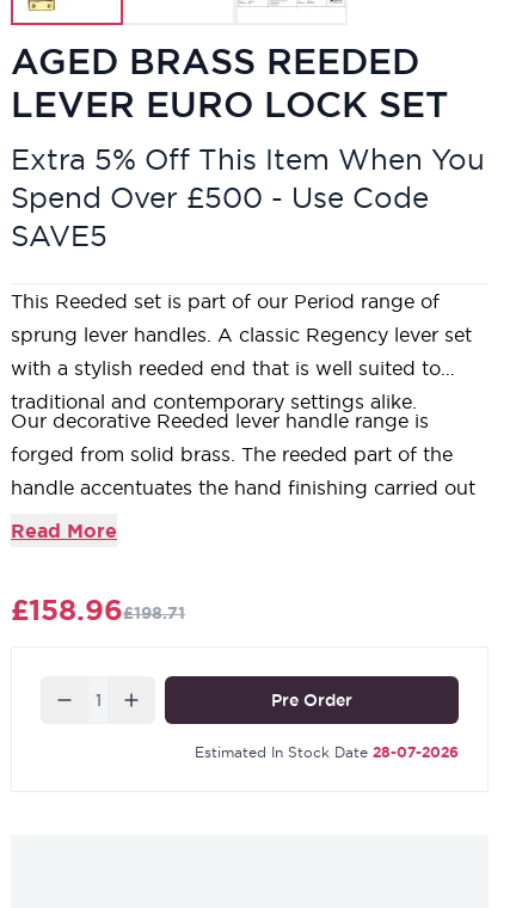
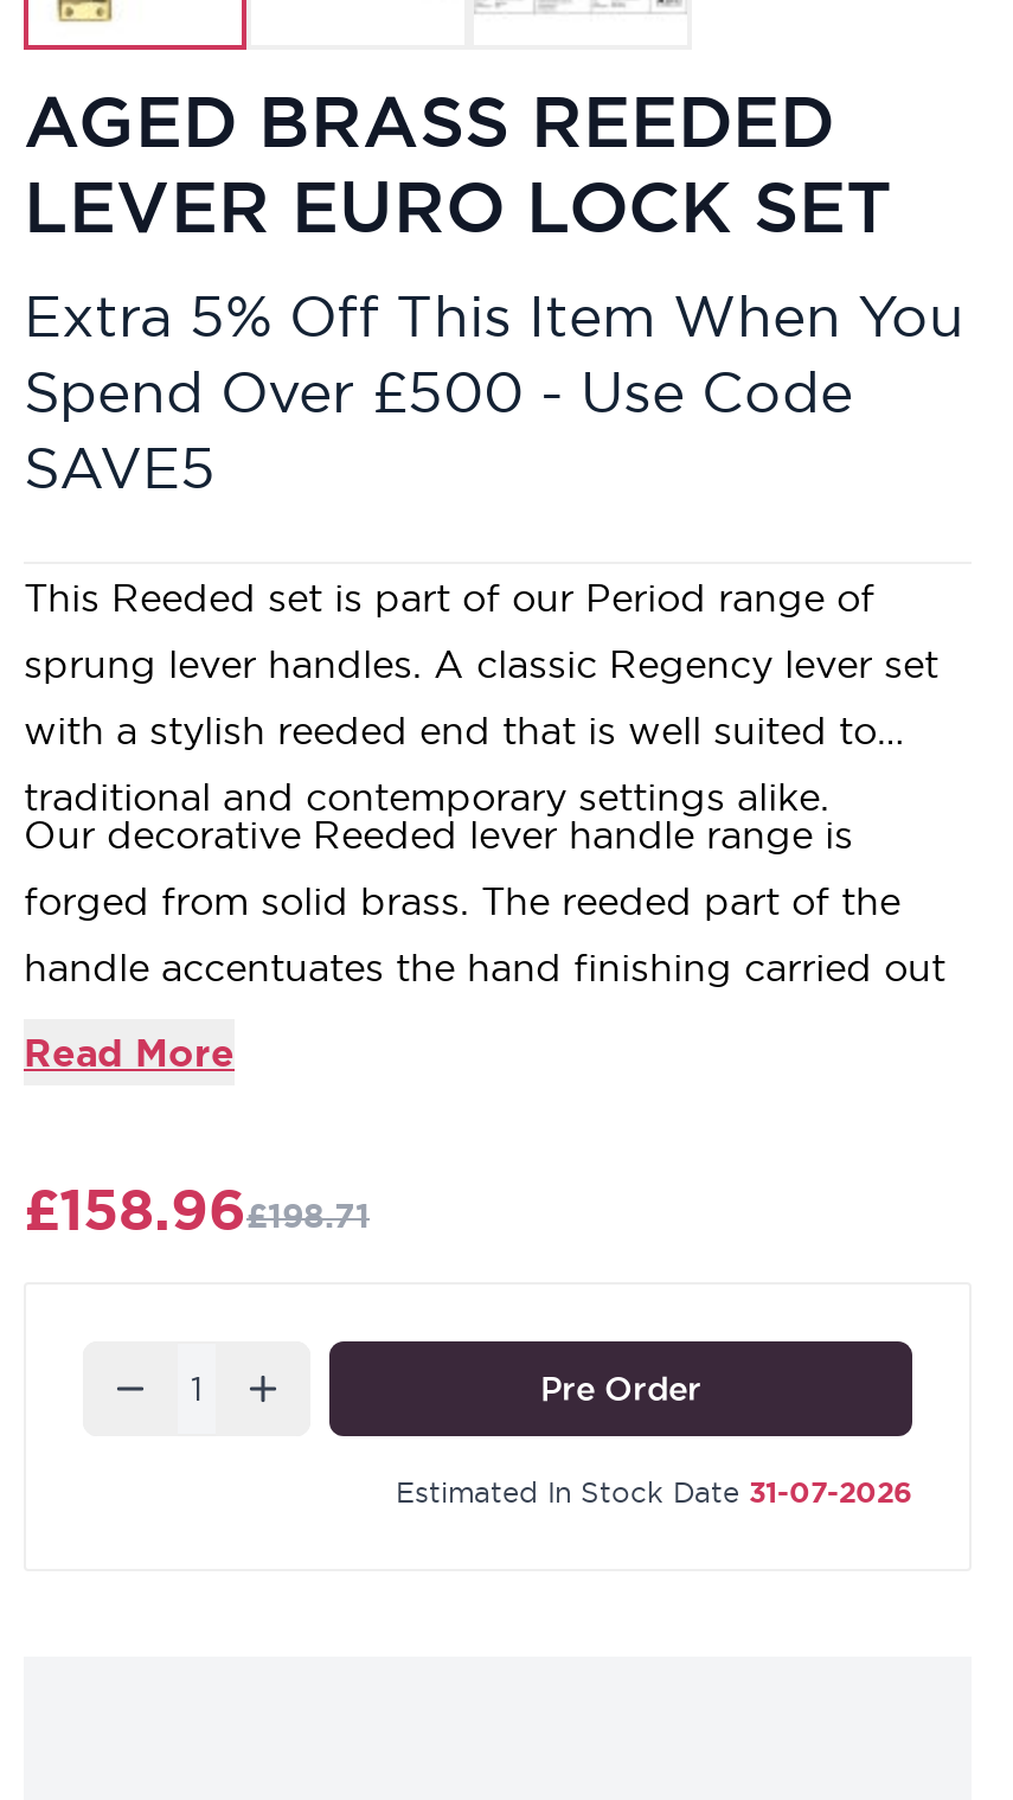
[195,744,459,760] Estimated In Stock Date 28-07-2026 -> [396,1477,912,1508] Estimated In Stock Date 31-07-2026

